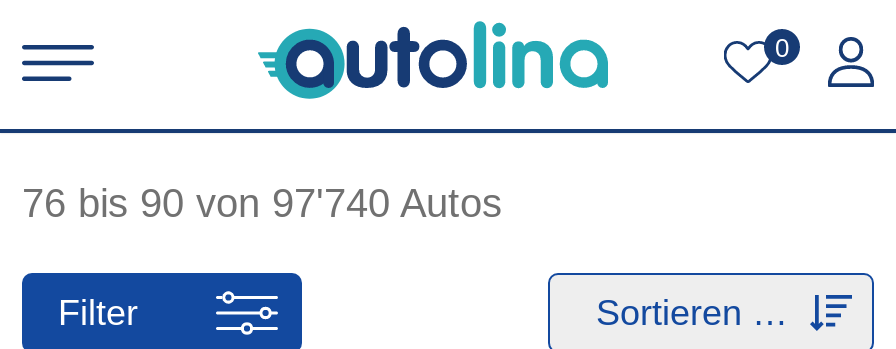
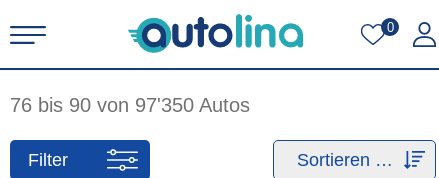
[22,181,502,225] 76 bis 90 von 97'740 Autos -> [10,94,250,116] 76 bis 90 von 97'350 Autos

